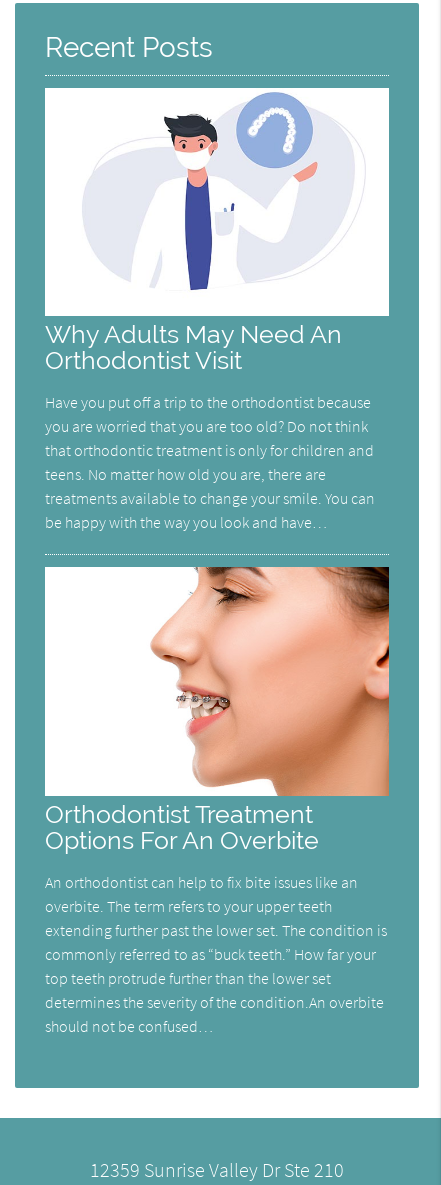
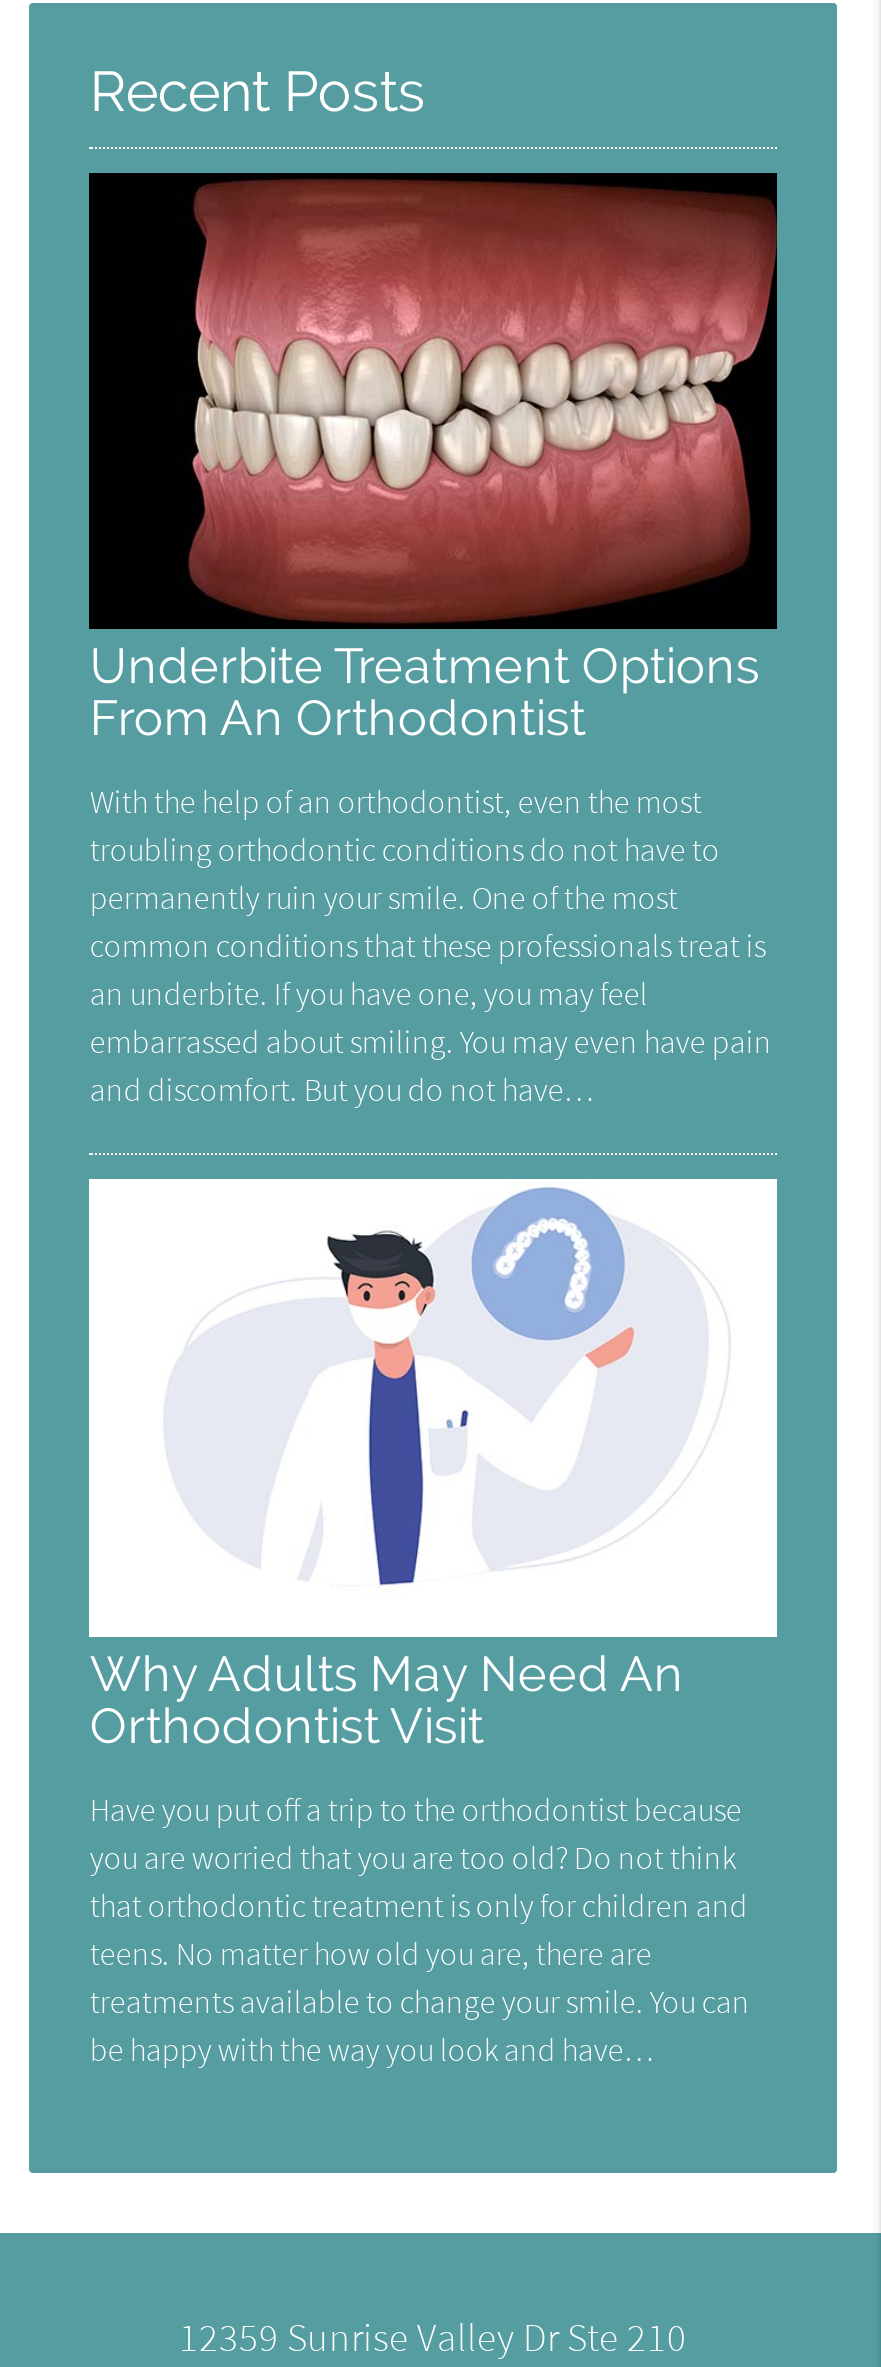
none -> [87,171,779,1110] [image] | Underbite Treatment Options | From An Orthodontist | With the help of an orthodontist, even the most | troubling orthodontic conditions do not have to | permanently ruin your smile. One of the most | common conditions that these professionals treat is | an underbite. If you have one, you may feel | embarrassed about smiling. You may even have pain | and discomfort. But you do not have…
moved [229,96,319,189] -> [457,1197,637,1383]: [image]
moved [45,320,375,532] -> [90,1645,750,2069]: Why Adults May Need An | Orthodontist Visit | Have you put off a trip to the orthodontist because | you are worried that you are too old? Do not think | that orthodontic treatment is only for children and | teens. No matter how old you are, there are | treatments available to change your smile. You can | be happy with the way you look and have…
[44,566,390,1036] [image] | Orthodontist Treatment | Options For An Overbite | An orthodontist can help to fix bite issues like an | overbite. The term refers to your upper teeth | extending further past the lower set. The condition is | commonly referred to as “buck teeth.” How far your | top teeth protrude further than the lower set | determines the severity of the condition.An overbite | should not be confused… -> none

